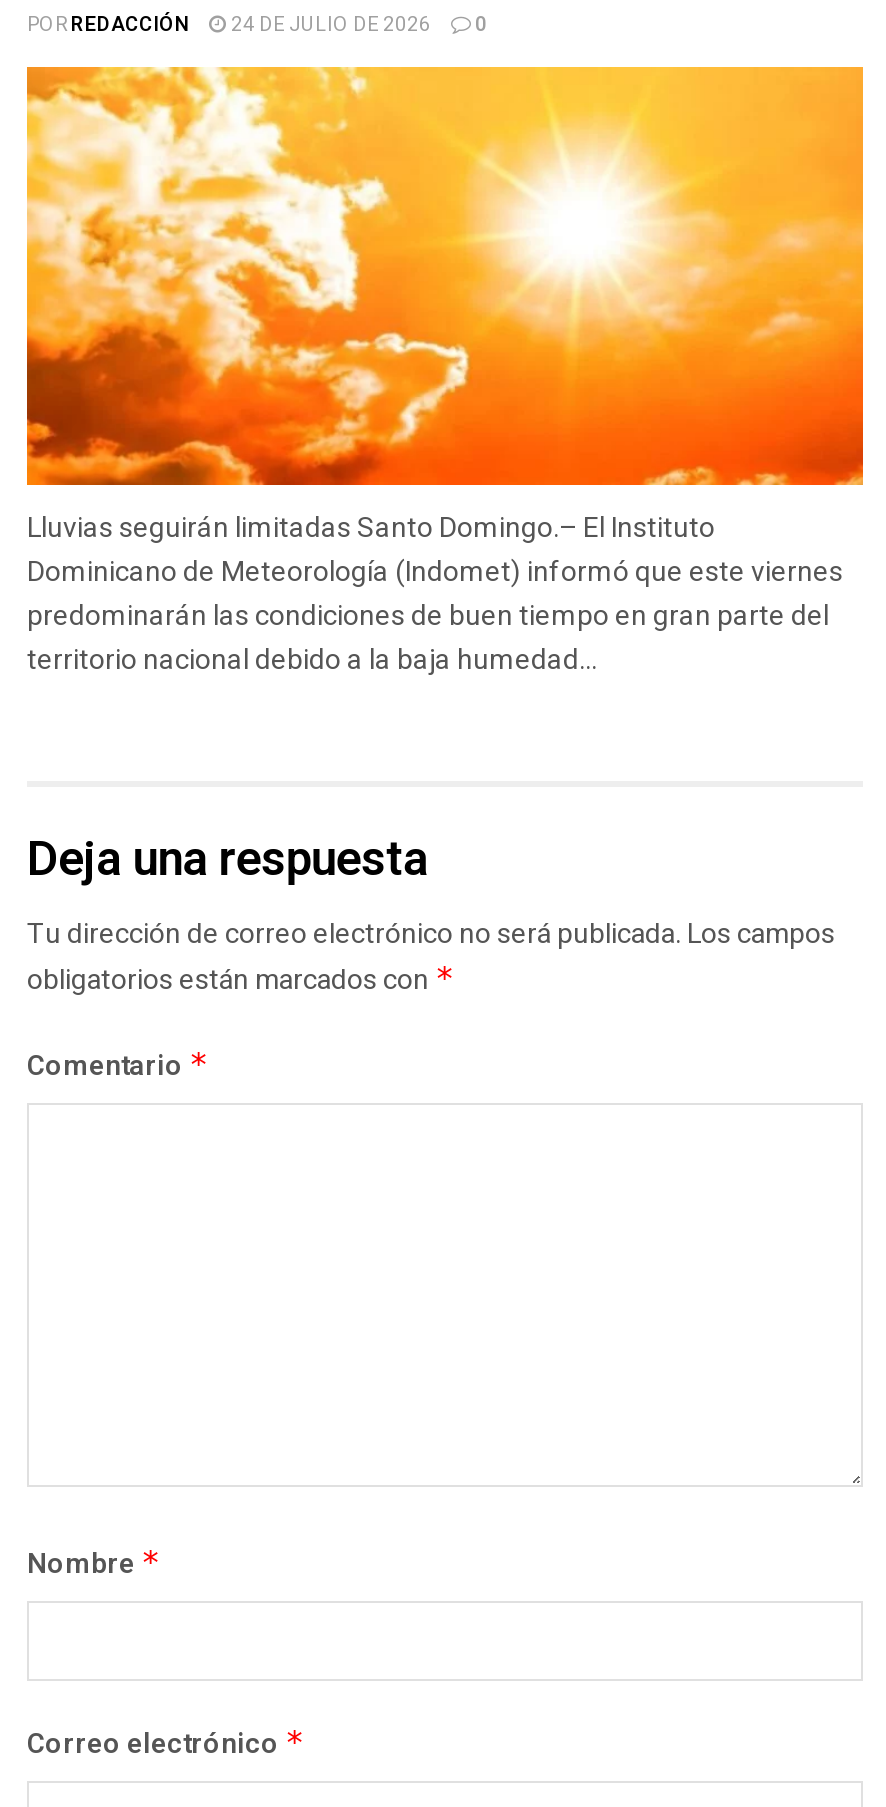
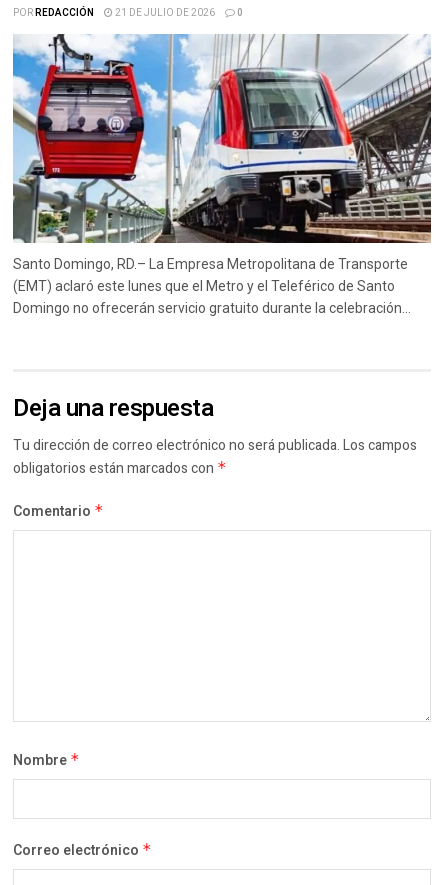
[227,12,431,40] 24 DE JULIO DE 2026 -> [113,6,215,20] 21 DE JULIO DE 2026
[25,65,865,676] [image] | Lluvias seguirán limitadas Santo Domingo.– El Instituto | Dominicano de Meteorología (Indomet) informó que este viernes | predominarán las condiciones de buen tiempo en gran parte del | territorio nacional debido a la baja humedad... -> [12,33,432,316] [image] | Santo Domingo, RD.– La Empresa Metropolitana de Transporte | (EMT) aclaró este lunes que el Metro y el Teleférico de Santo | Domingo no ofrecerán servicio gratuito durante la celebración...

